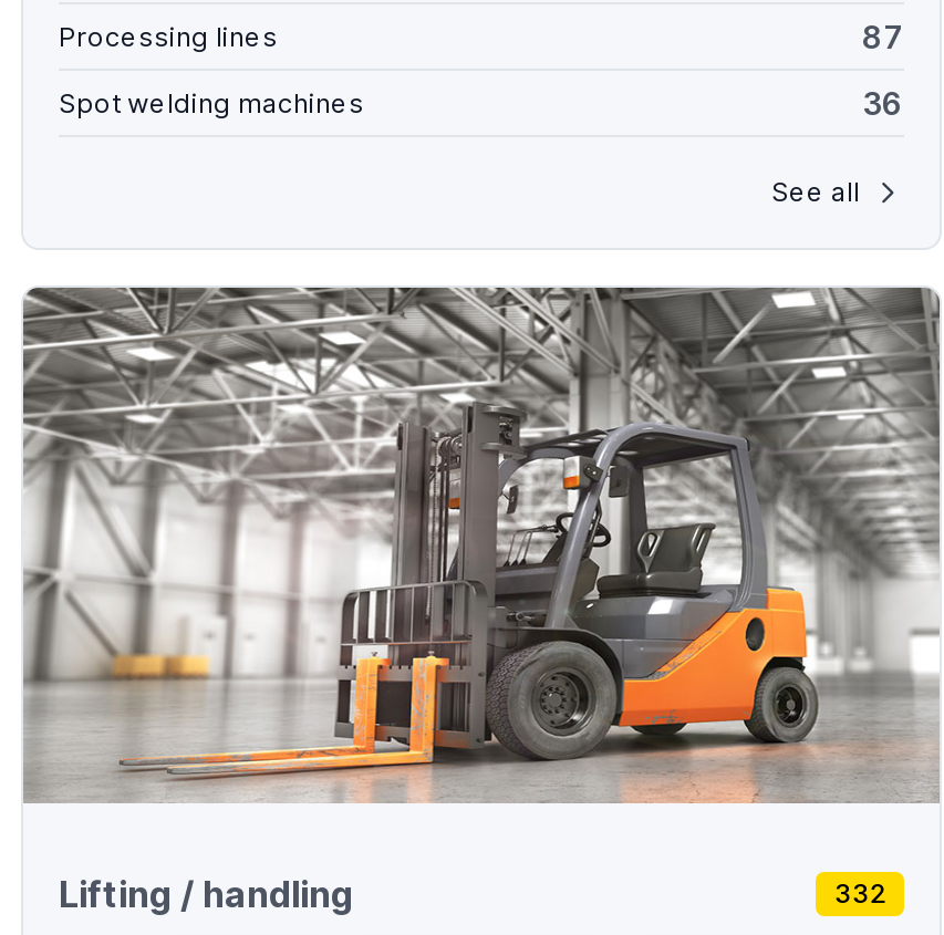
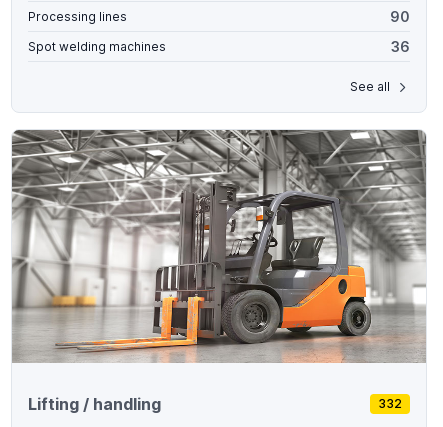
[862,18,904,56] 87 -> [390,8,410,25] 90

